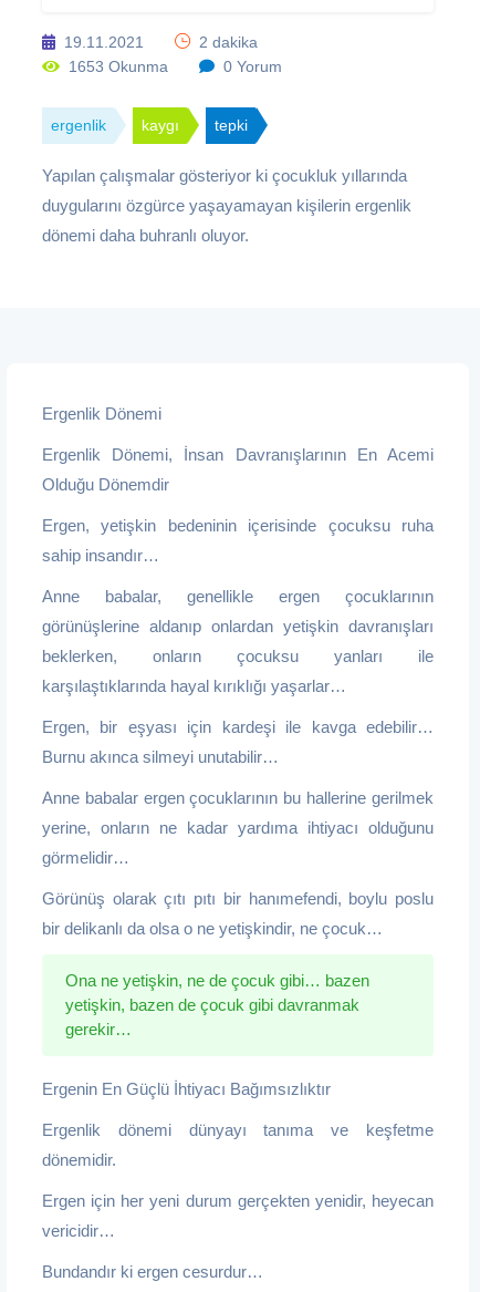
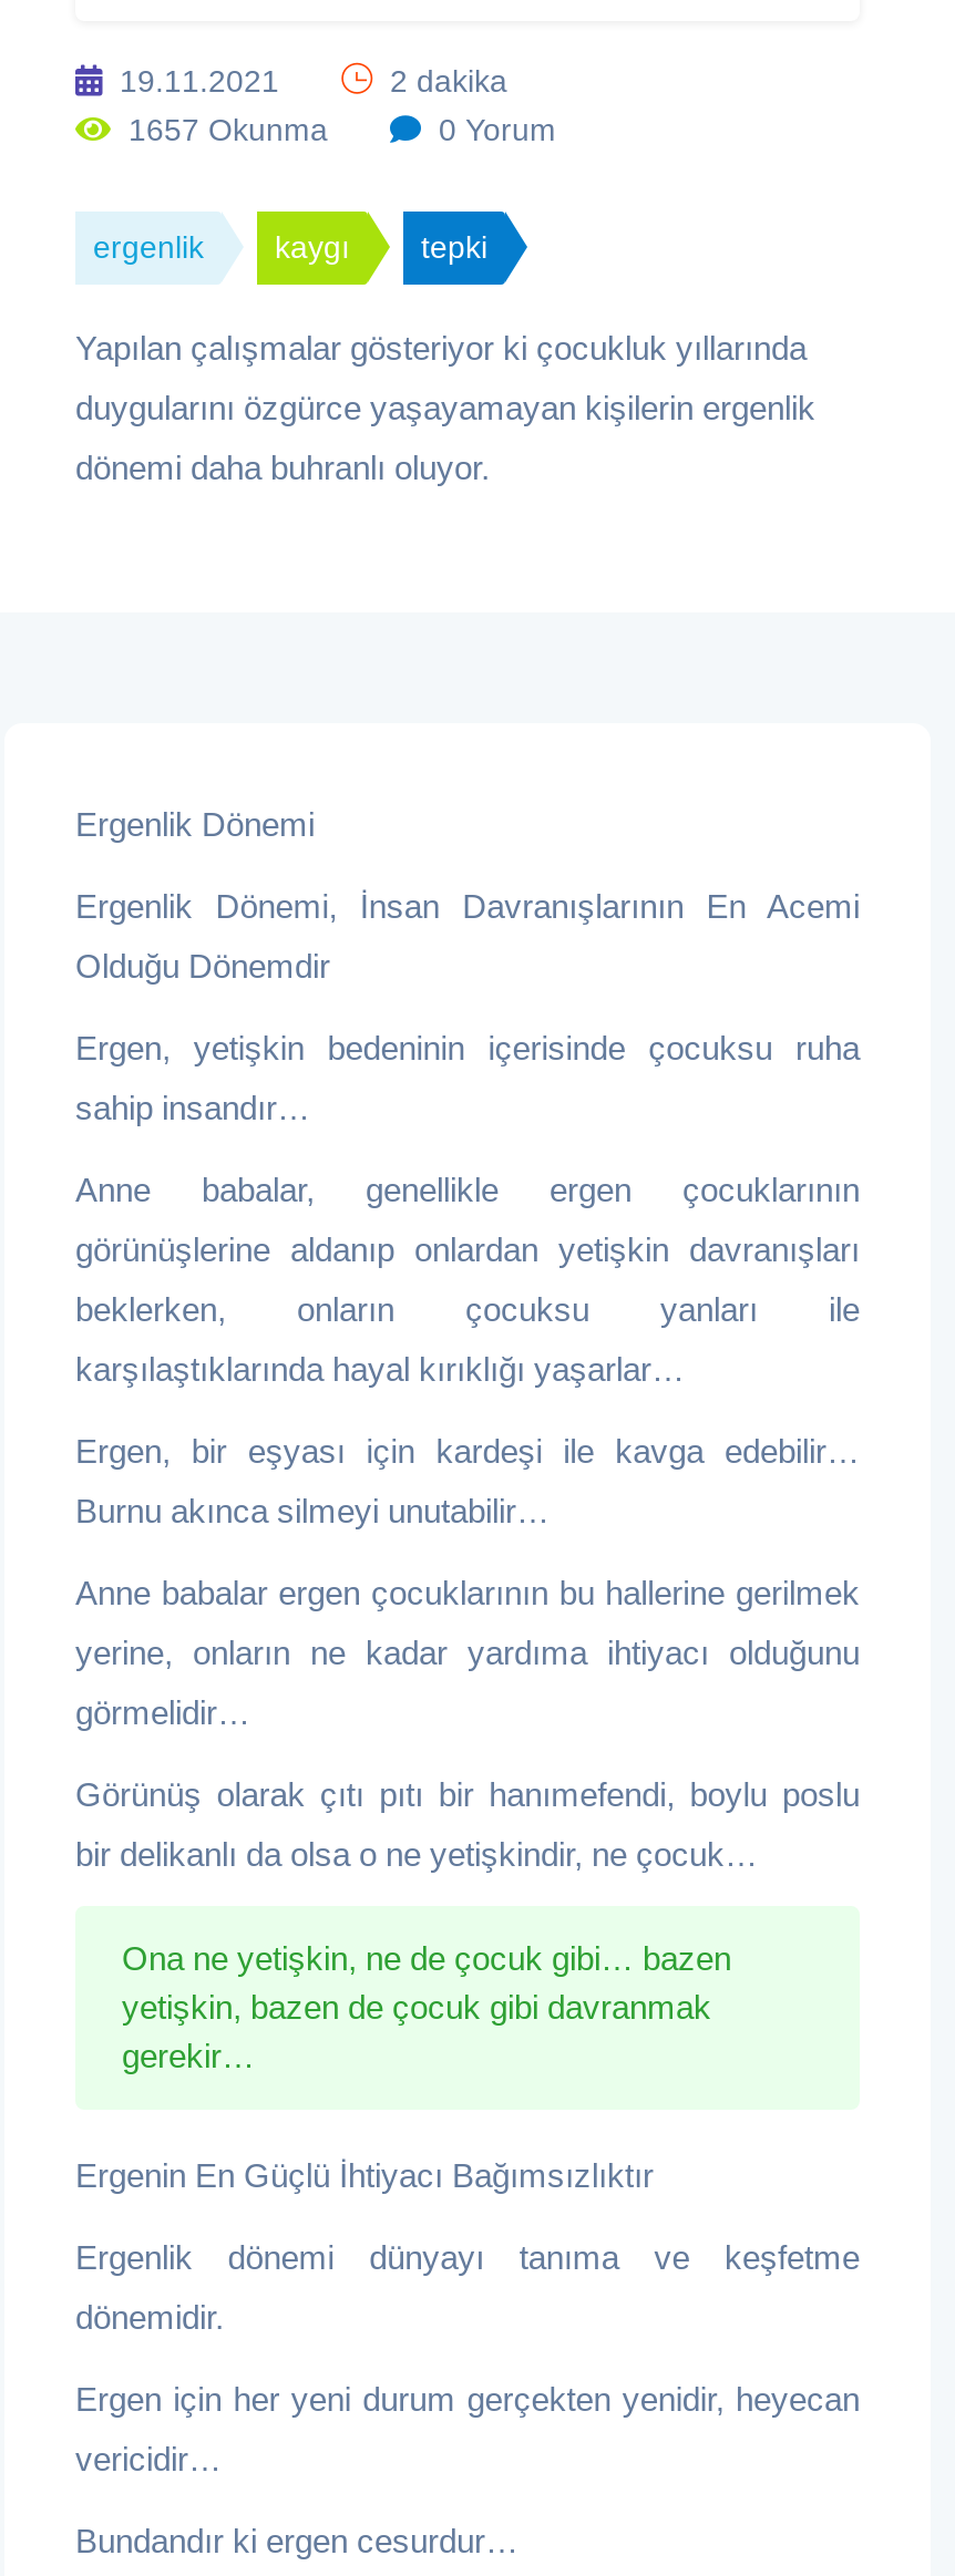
[69,58,168,75] 1653 Okunma -> [129,112,328,147] 1657 Okunma

